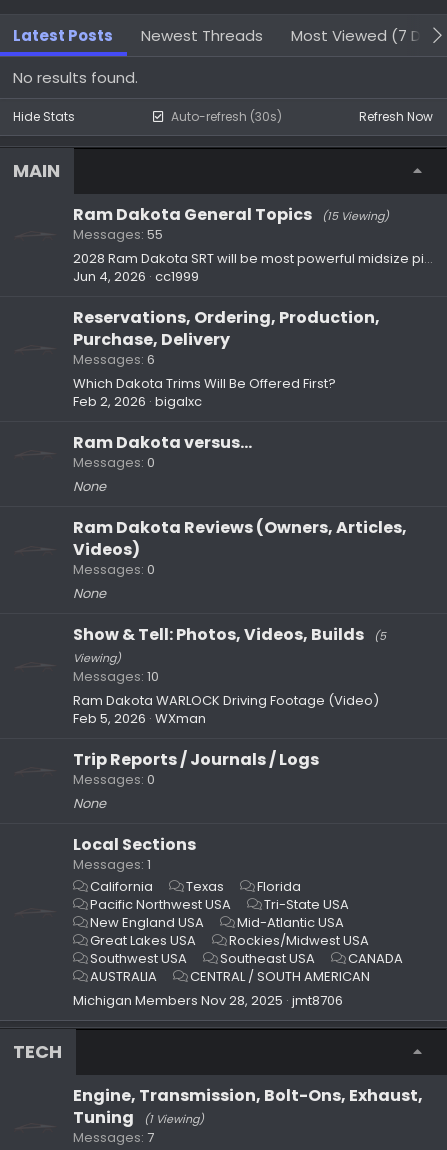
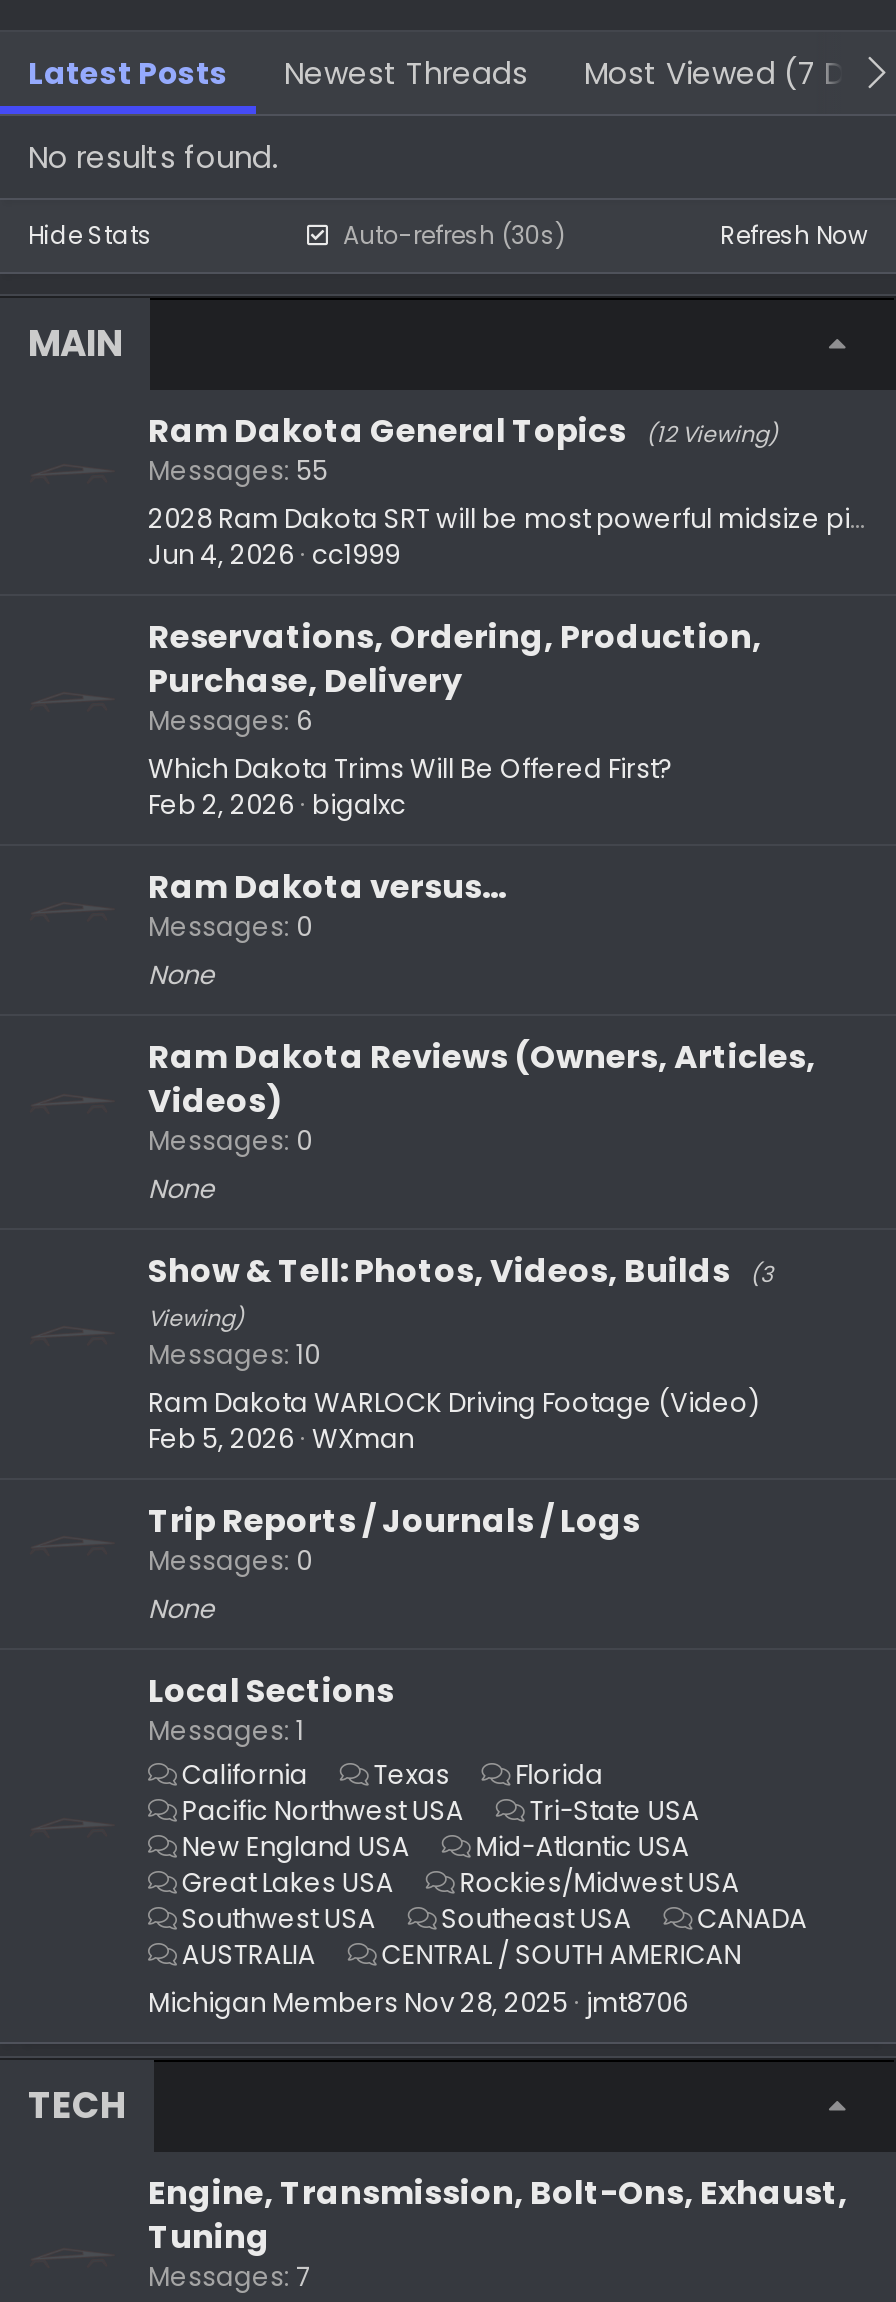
[73,203,389,226] Ram Dakota General Topics (15 Viewing) -> [148,408,778,454] Ram Dakota General Topics (12 Viewing)
[73,623,386,646] Show & Tell: Photos, Videos, Builds (5 -> [148,1248,772,1294] Show & Tell: Photos, Videos, Builds (3
[144,1111,204,1127] (1 Viewing) -> none

